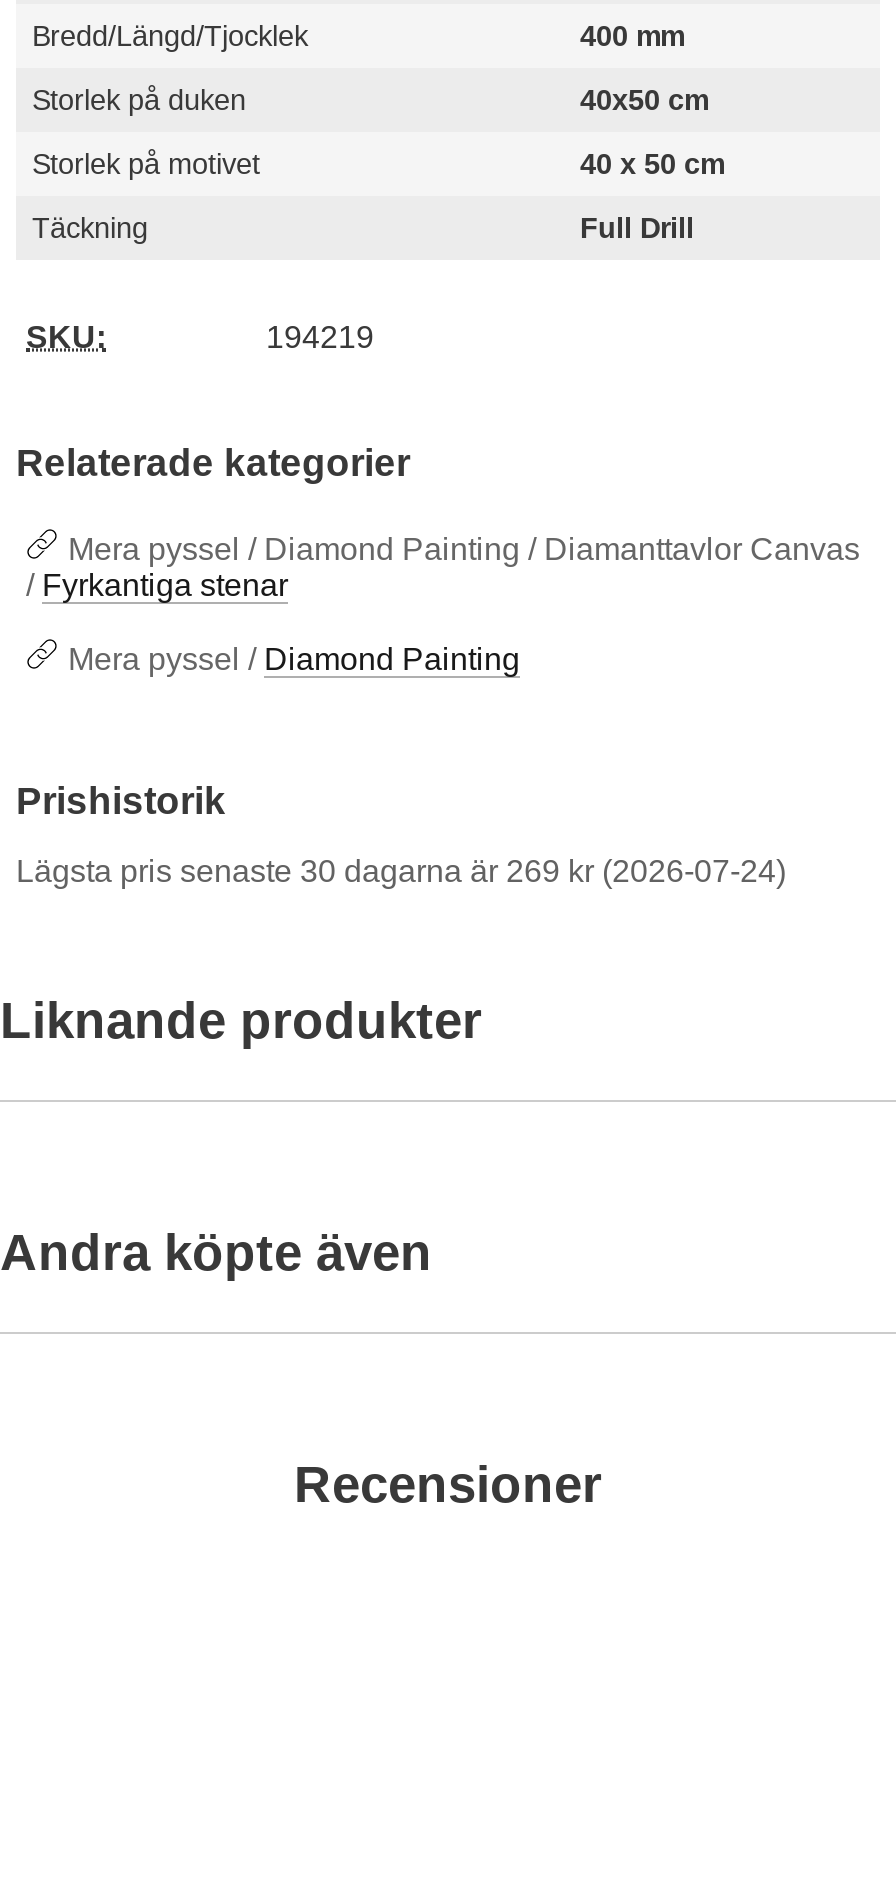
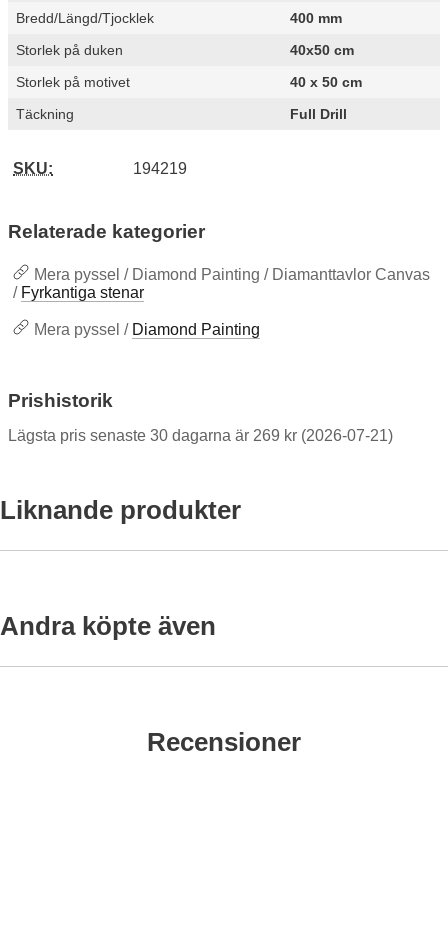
[16,854,786,888] Lägsta pris senaste 30 dagarna är 269 kr (2026-07-24) -> [8,427,393,444] Lägsta pris senaste 30 dagarna är 269 kr (2026-07-21)

